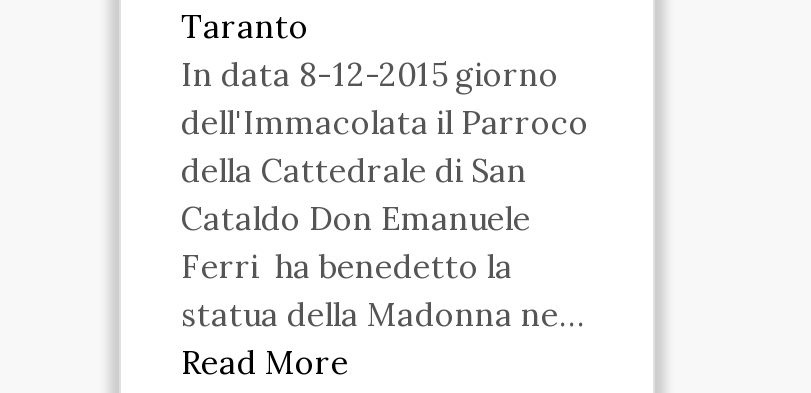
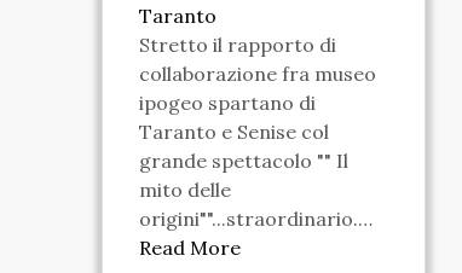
[181,54,589,334] In data 8-12-2015 giorno | dell'Immacolata il Parroco | della Cattedrale di San | Cataldo Don Emanuele | Ferri ha benedetto la | statua della Madonna ne… -> [139,33,376,231] Stretto il rapporto di | collaborazione fra museo | ipogeo spartano di | Taranto e Senise col | grande spettacolo "" Il | mito delle | origini""...straordinario.…

